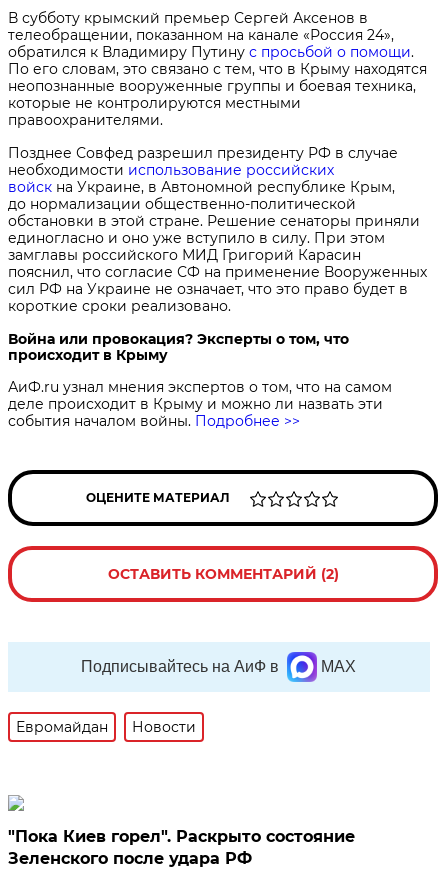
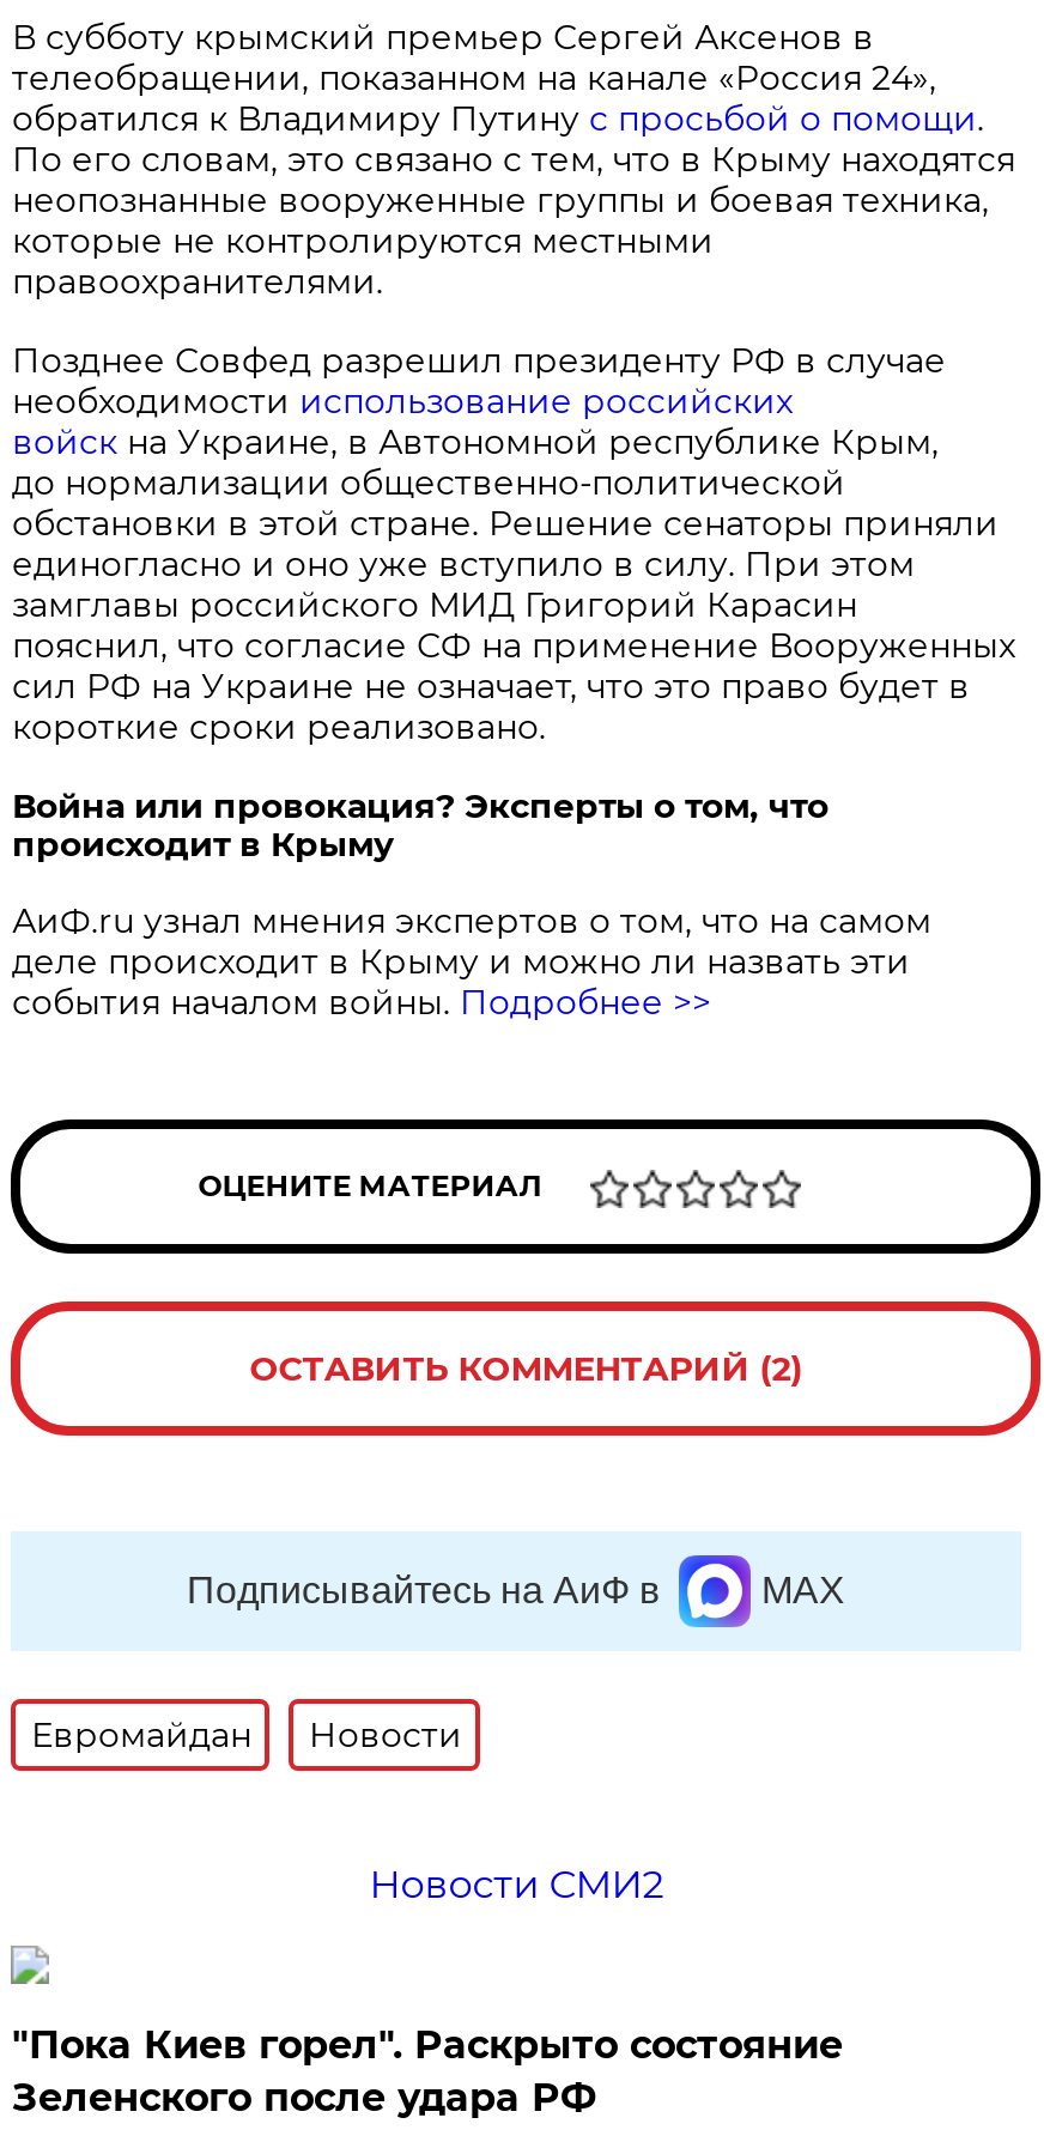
none -> [369,1862,664,1907] Новости СМИ2

